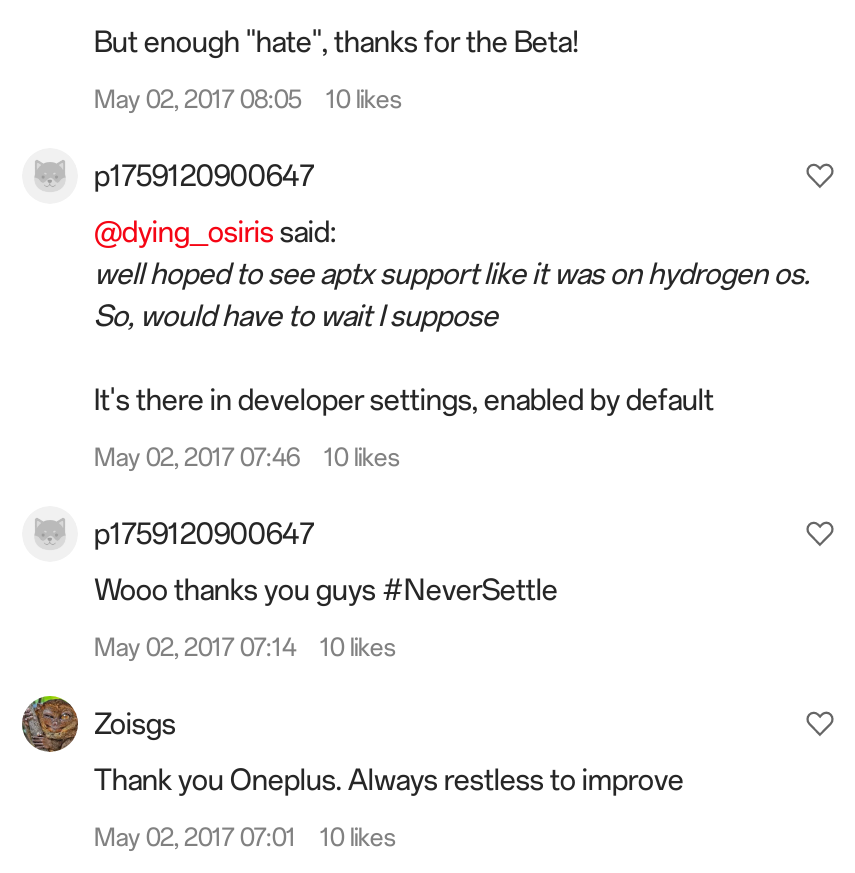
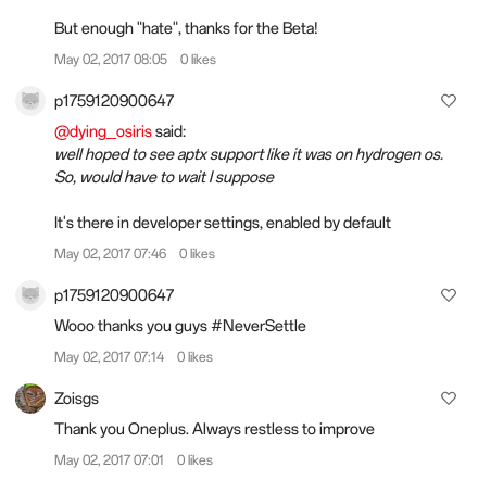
[94,84,402,114] May 02, 2017 08:05 10 likes -> [54,51,216,67] May 02, 2017 08:05 0 likes
[94,442,400,472] May 02, 2017 07:46 10 likes -> [54,245,215,262] May 02, 2017 07:46 0 likes
[94,632,396,662] May 02, 2017 07:14 10 likes -> [54,349,213,365] May 02, 2017 07:14 0 likes
[94,822,396,852] May 02, 2017 07:01 10 likes -> [54,452,213,468] May 02, 2017 07:01 0 likes

